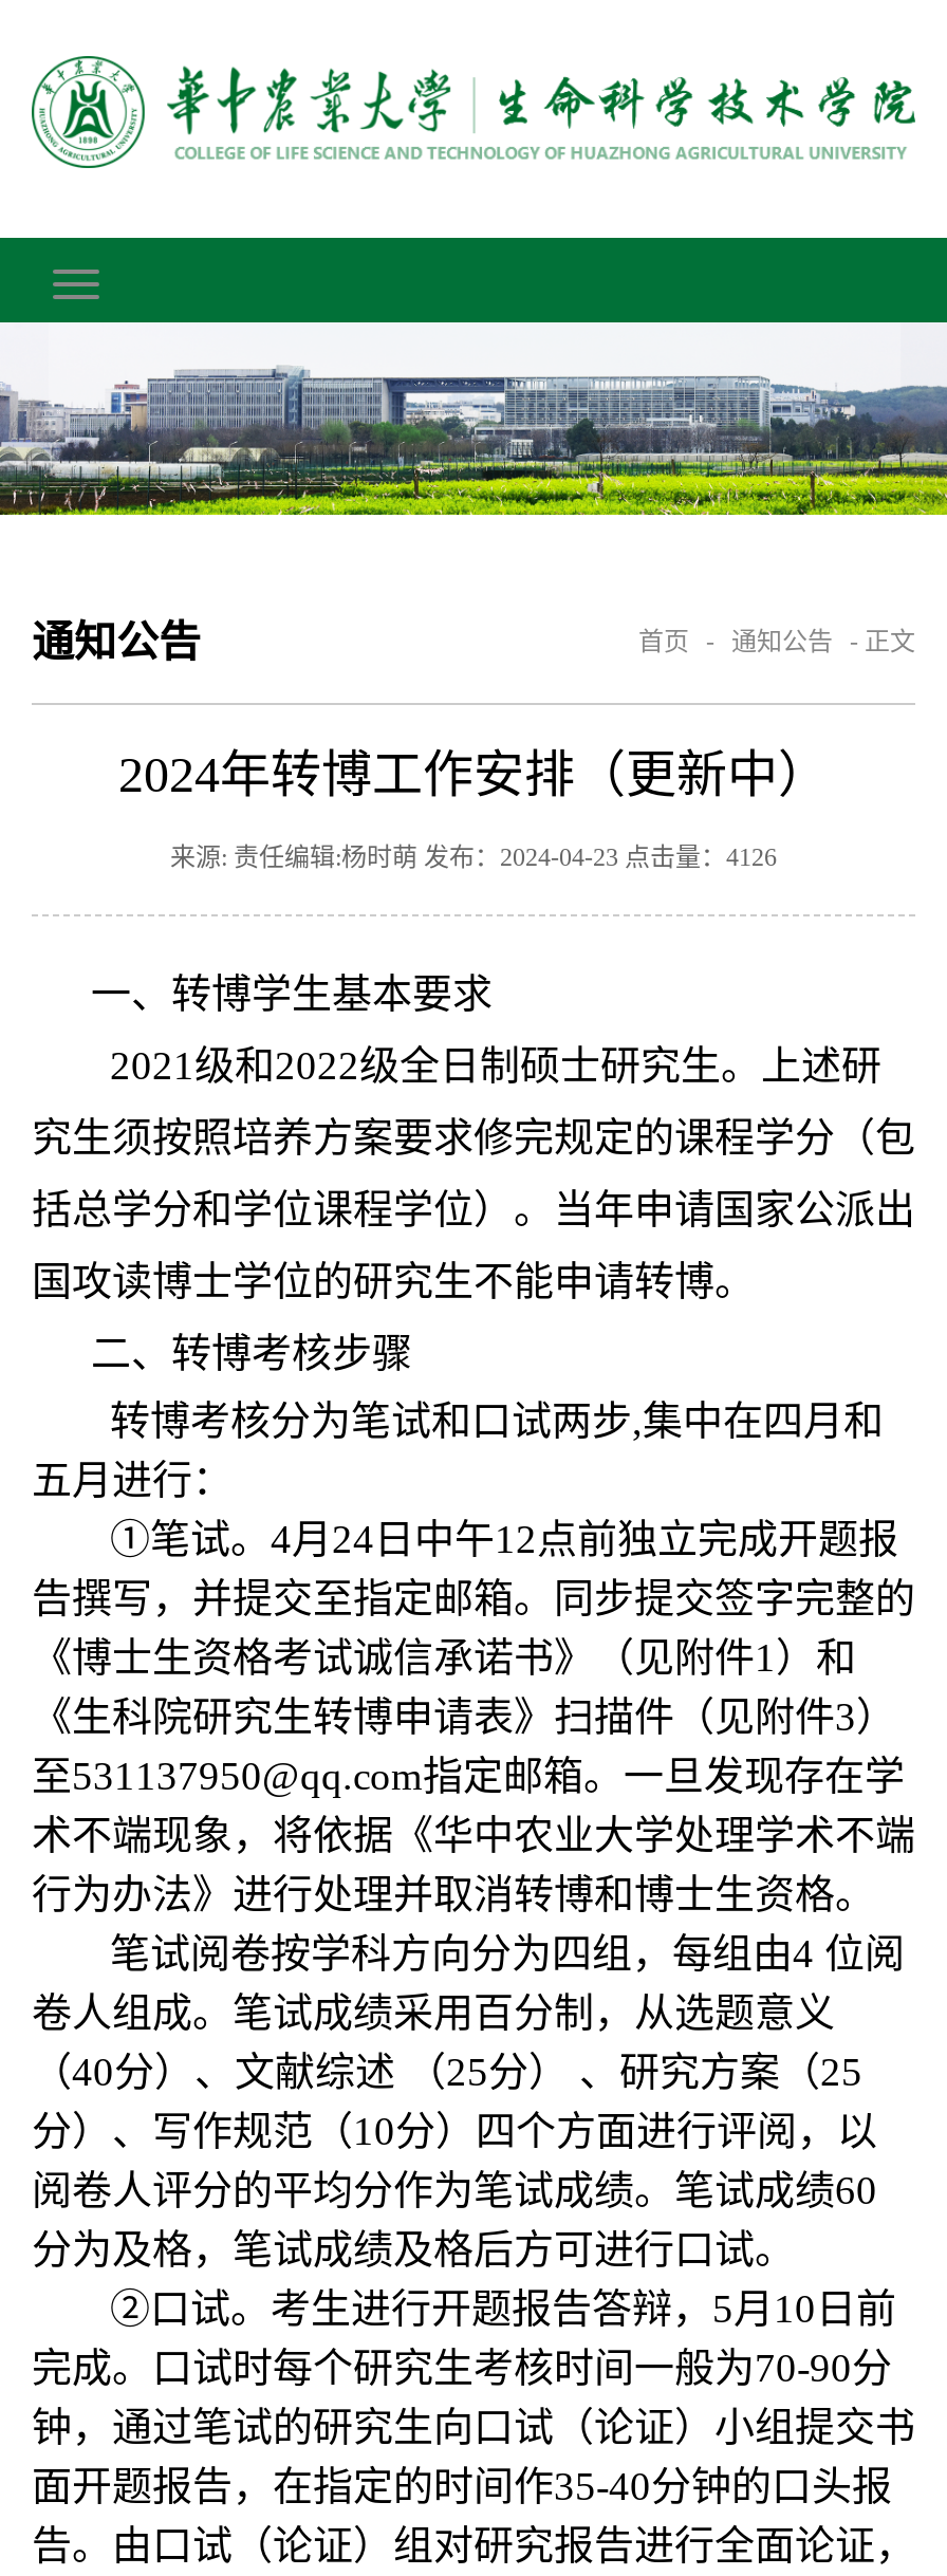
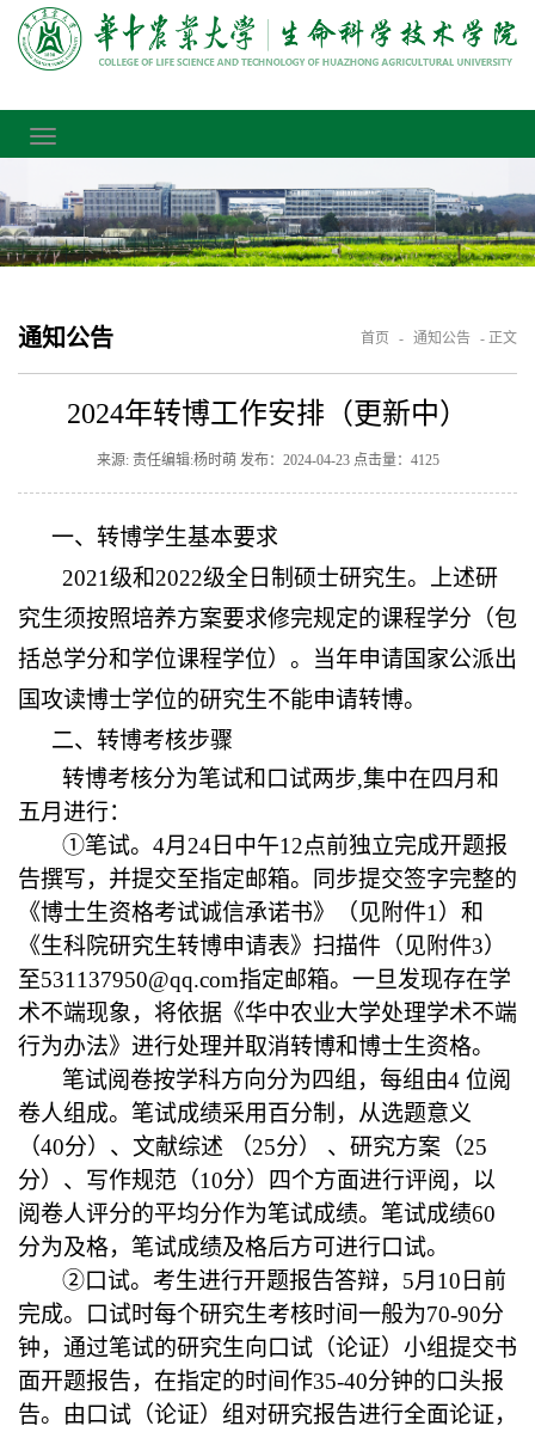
[170,843,777,873] 来源: 责任编辑:杨时萌 发布：2024-04-23 点击量：4126 -> [96,452,439,469] 来源: 责任编辑:杨时萌 发布：2024-04-23 点击量：4125

